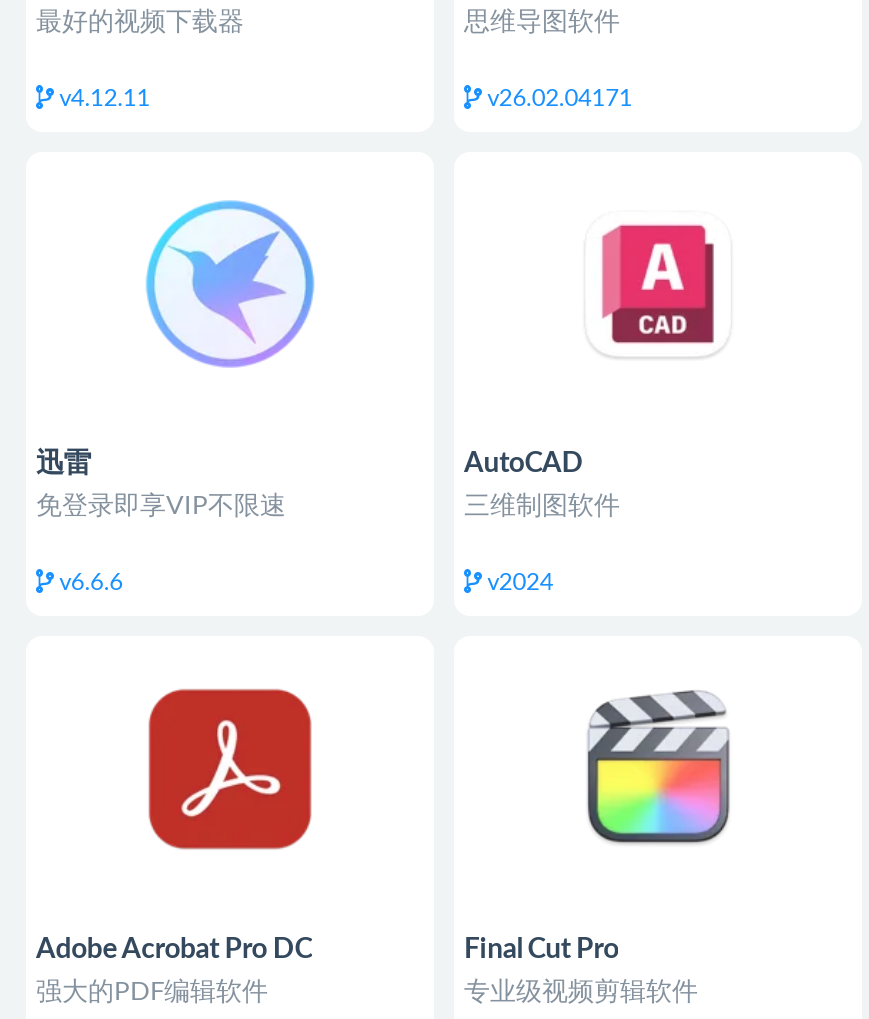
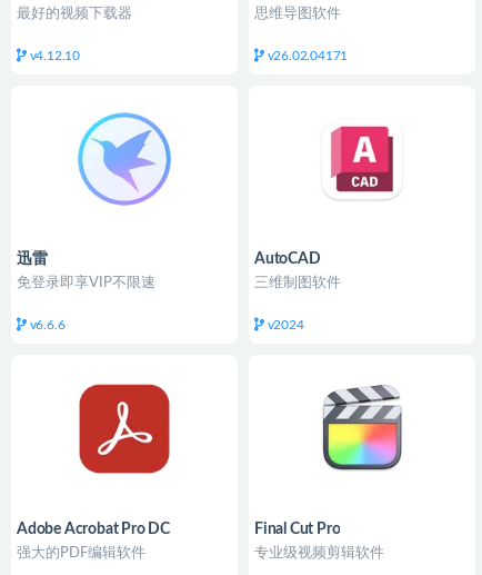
[54,85,150,109] v4.12.11 -> [26,48,80,62] v4.12.10

